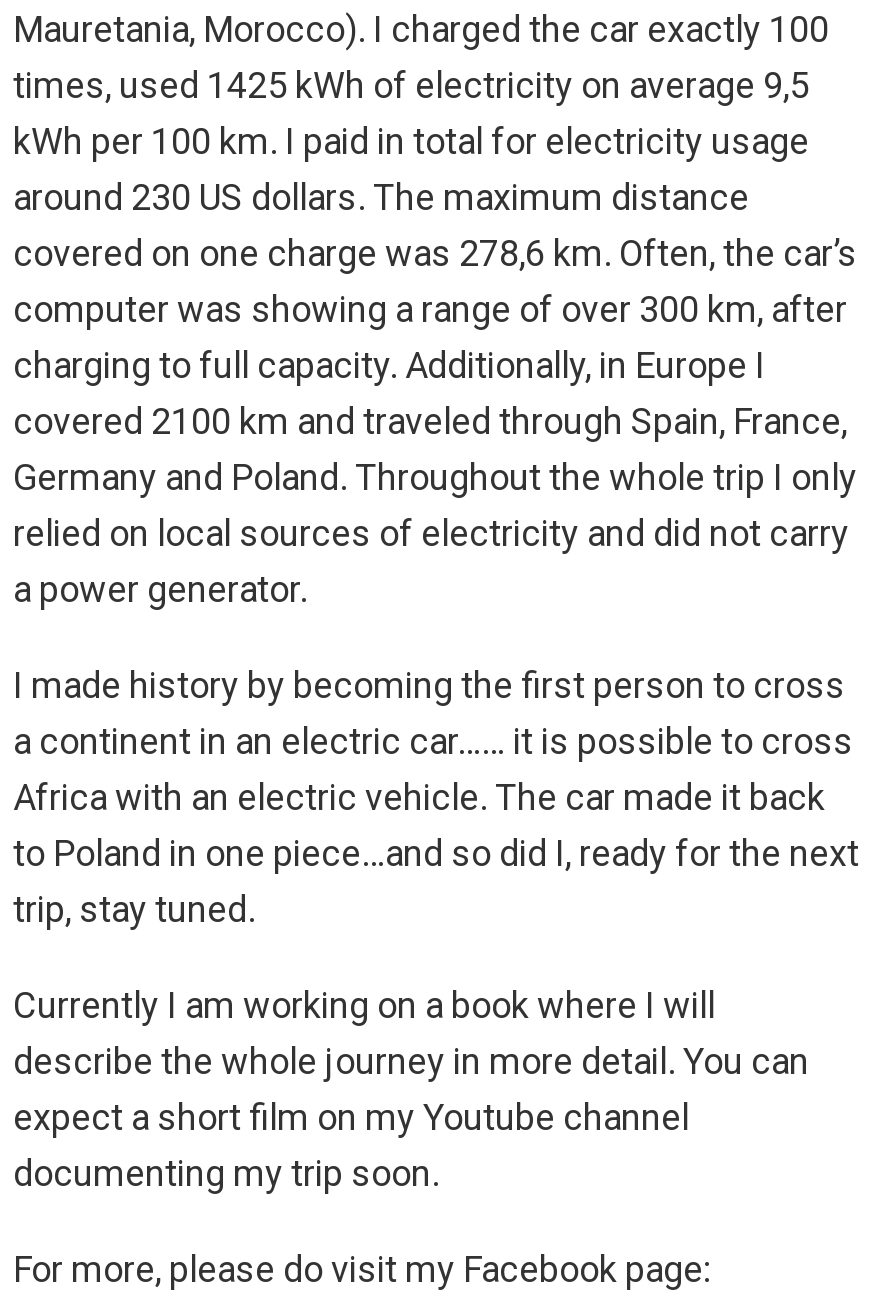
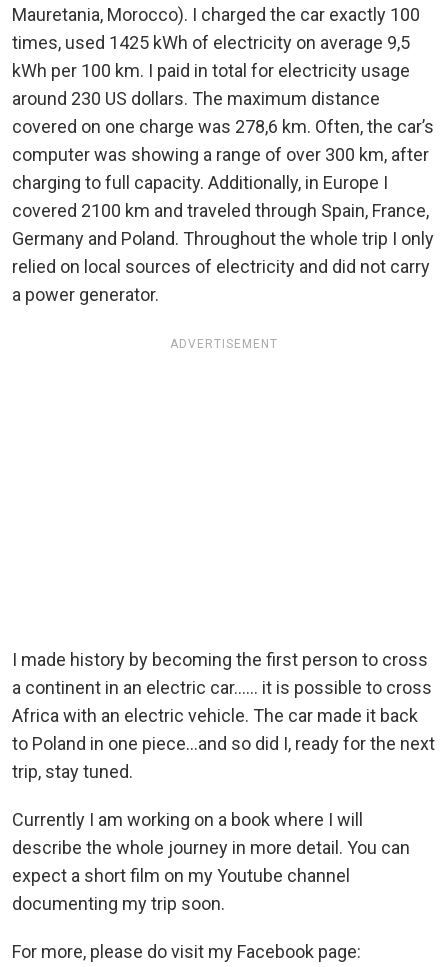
none -> [170,337,278,351] ADVERTISEMENT

